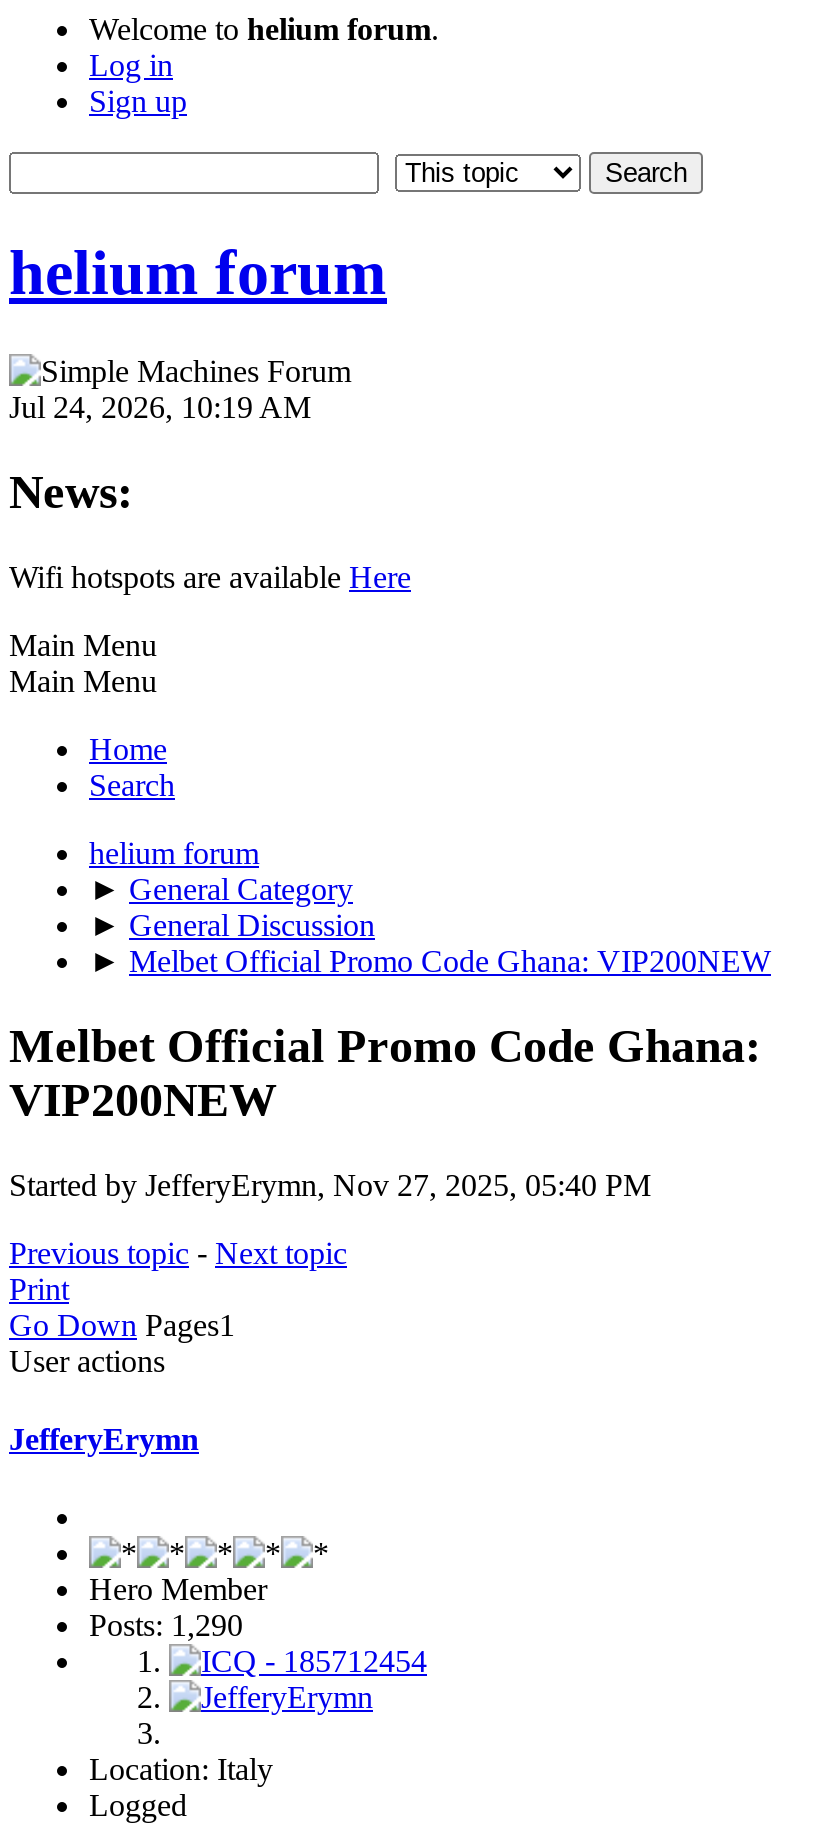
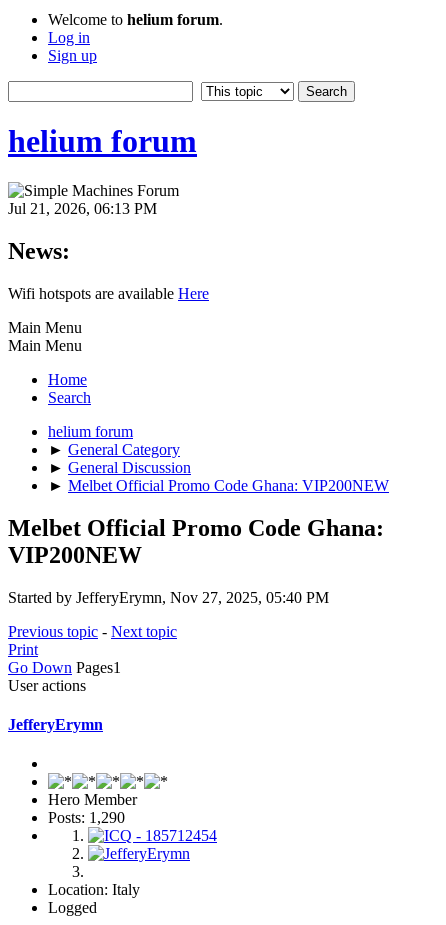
[9,390,311,424] Jul 24, 2026, 10:19 AM -> [8,200,157,217] Jul 21, 2026, 06:13 PM

